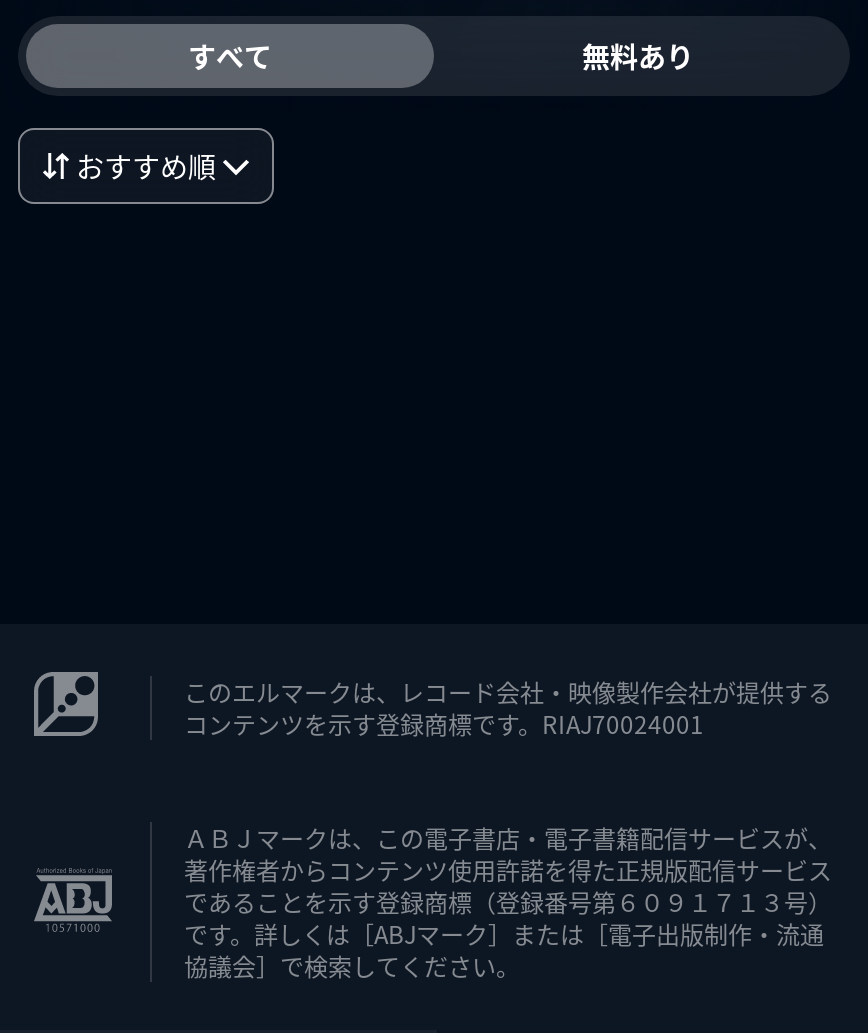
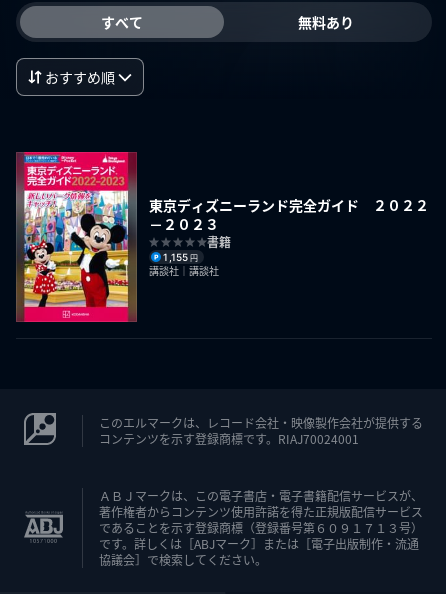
none -> [15,151,429,323] [image] | 東京ディズニーランド完全ガイド ２０２２ | －２０２３ | 書籍 | 1,155円 | 講談社｜講談社

